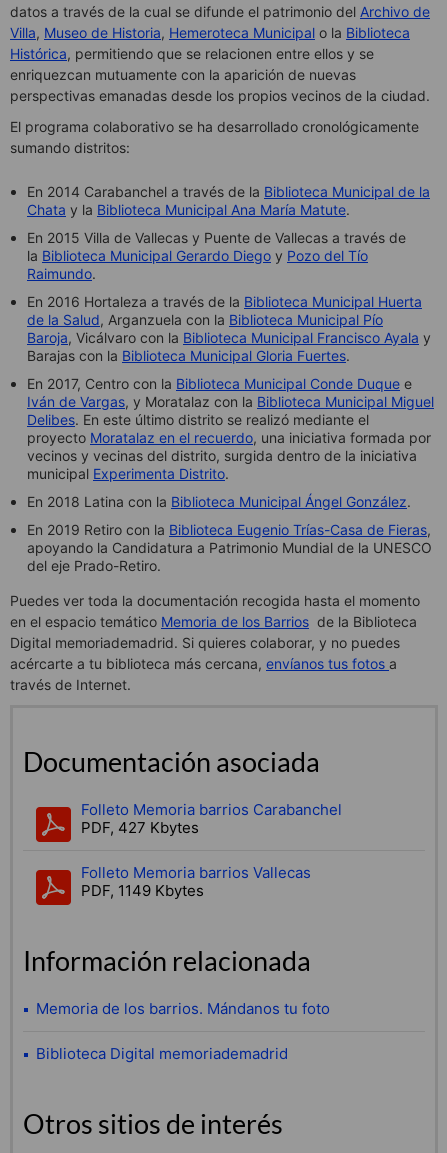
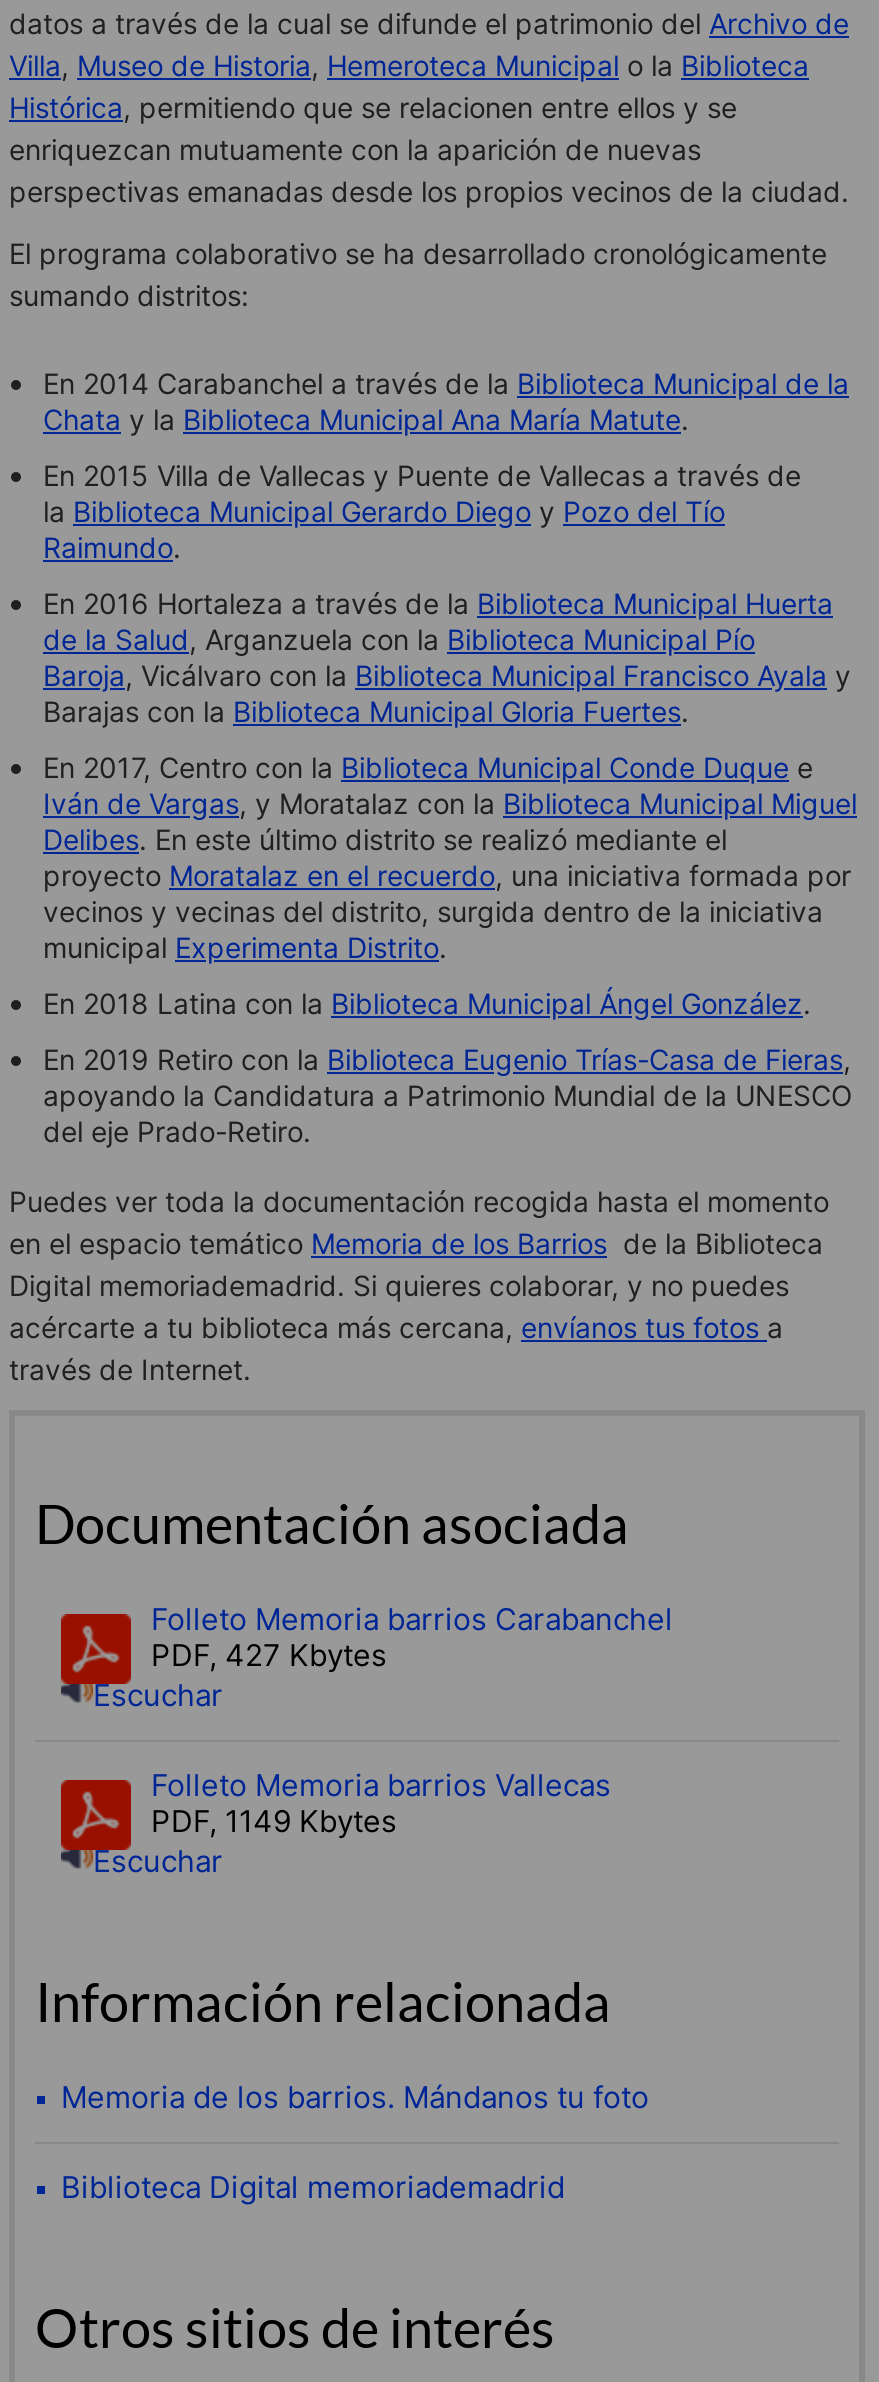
none -> [93,1675,223,1713] Escuchar
none -> [93,1841,223,1879] Escuchar

